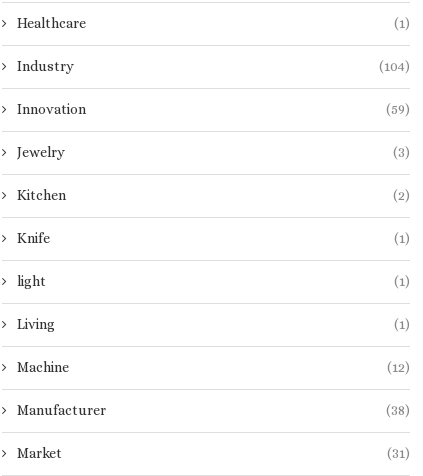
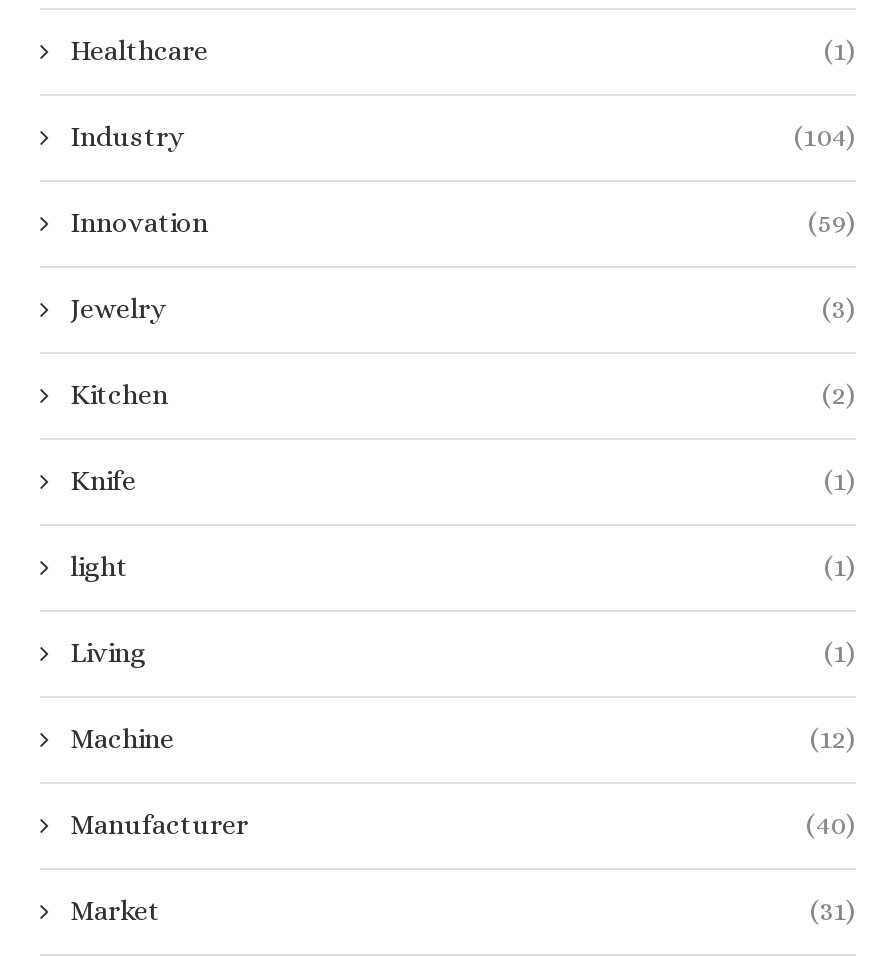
[386,402,410,418] (38) -> [806,808,856,840] (40)

